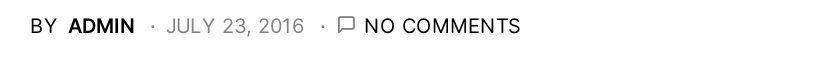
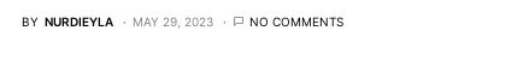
[30,14,304,38] BY ADMIN | JULY 23, 2016 -> [22,15,213,29] BY NURDIEYLA | MAY 29, 2023

